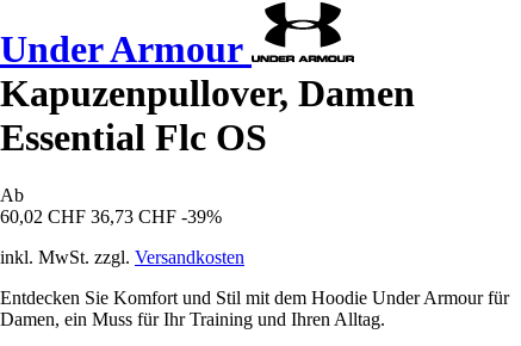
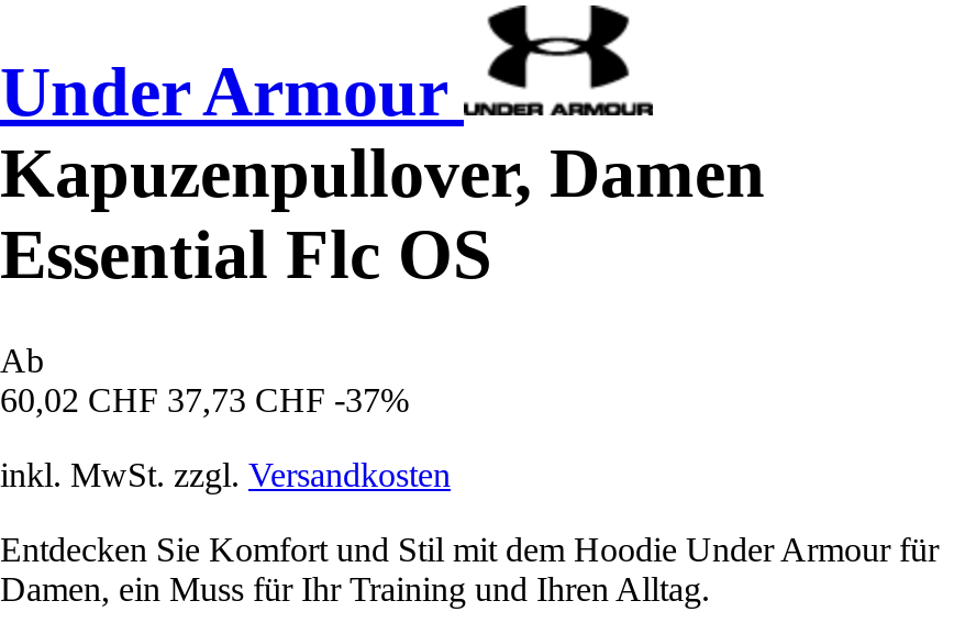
[0,207,222,227] 60,02 CHF 36,73 CHF -39% -> [0,382,409,419] 60,02 CHF 37,73 CHF -37%

